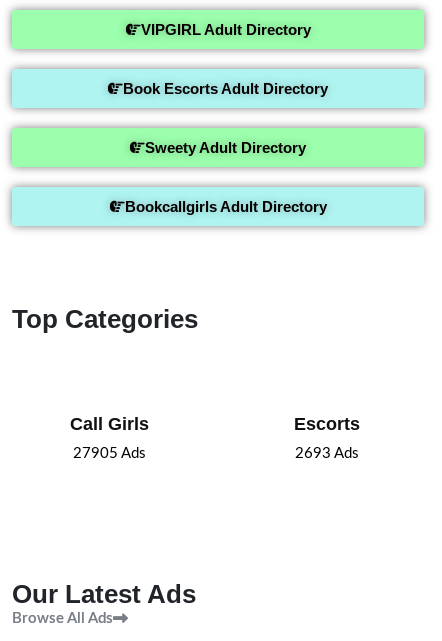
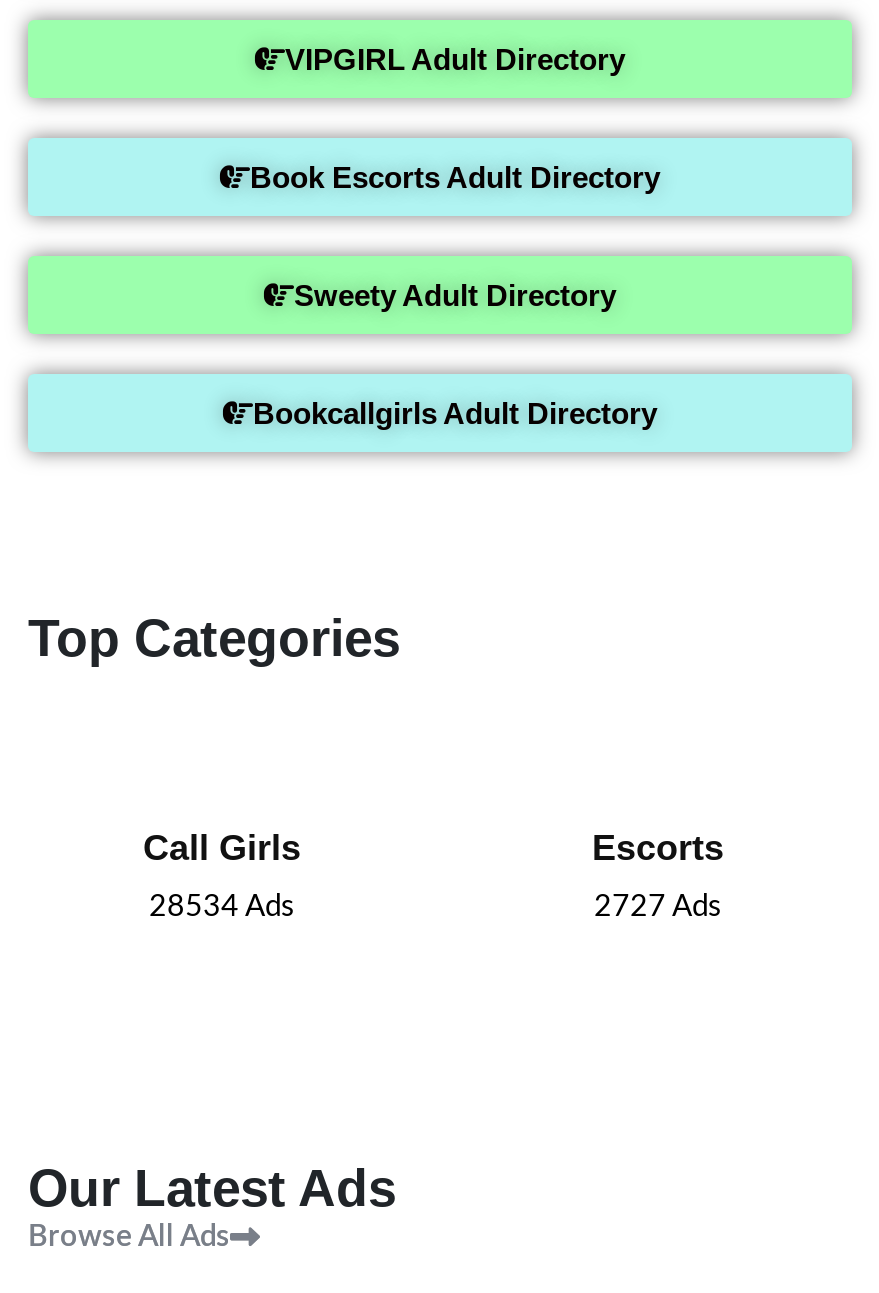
[72,446,145,461] 27905 Ads -> [149,892,295,922] 28534 Ads
[295,446,359,461] 2693 Ads -> [594,892,722,922] 2727 Ads

